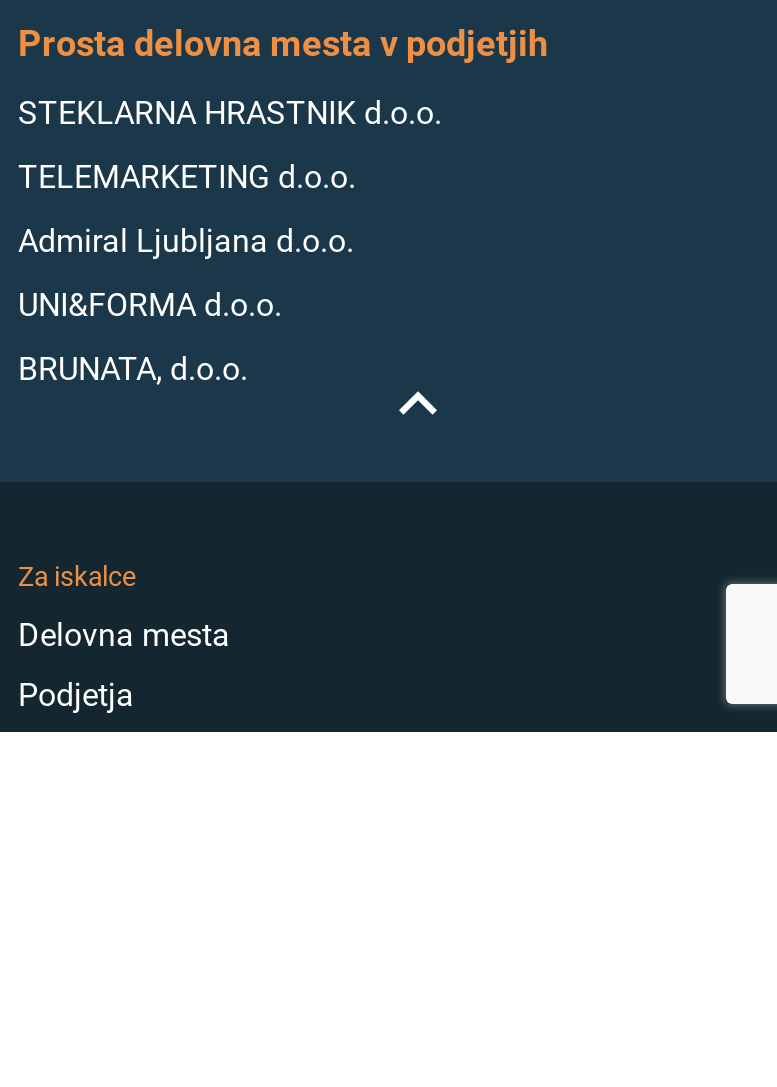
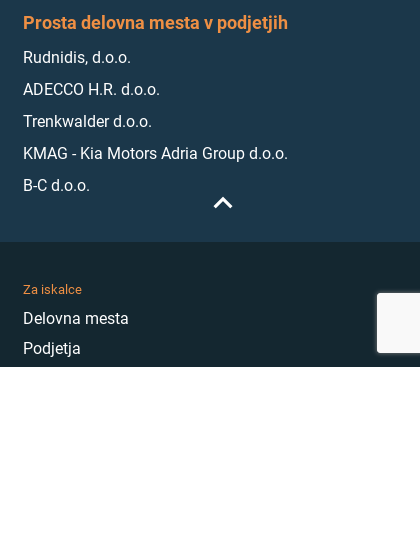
[18,94,442,132] STEKLARNA HRASTNIK d.o.o. -> [23,48,131,67] Rudnidis, d.o.o.
[18,158,356,196] TELEMARKETING d.o.o. -> [23,80,160,99] ADECCO H.R. d.o.o.
[18,222,354,260] Admiral Ljubljana d.o.o. -> [23,112,152,131] Trenkwalder d.o.o.
[18,286,282,324] UNI&FORMA d.o.o. -> [23,144,288,163] KMAG - Kia Motors Adria Group d.o.o.
[18,350,248,388] BRUNATA, d.o.o. -> [23,176,90,195] B-C d.o.o.

